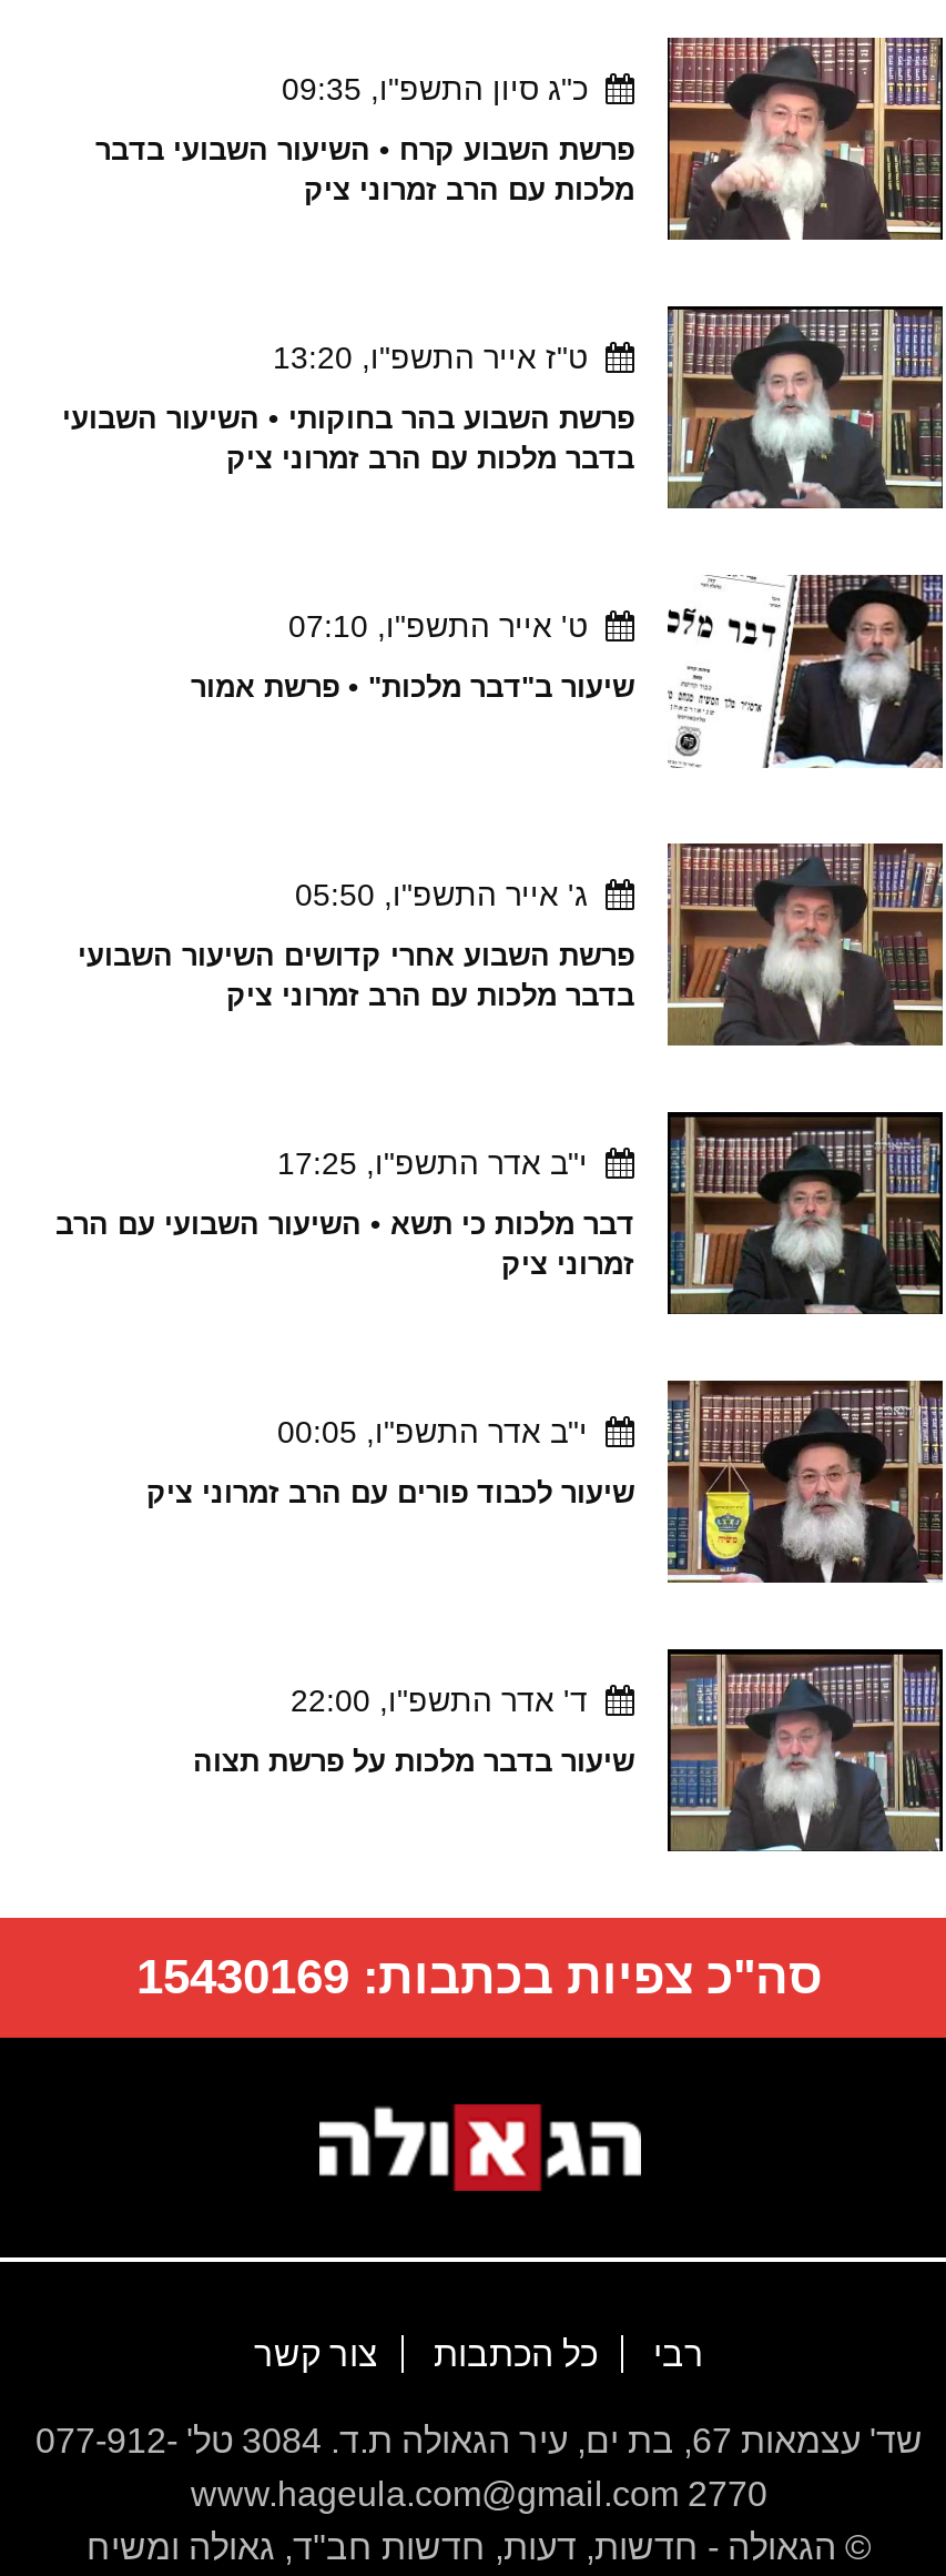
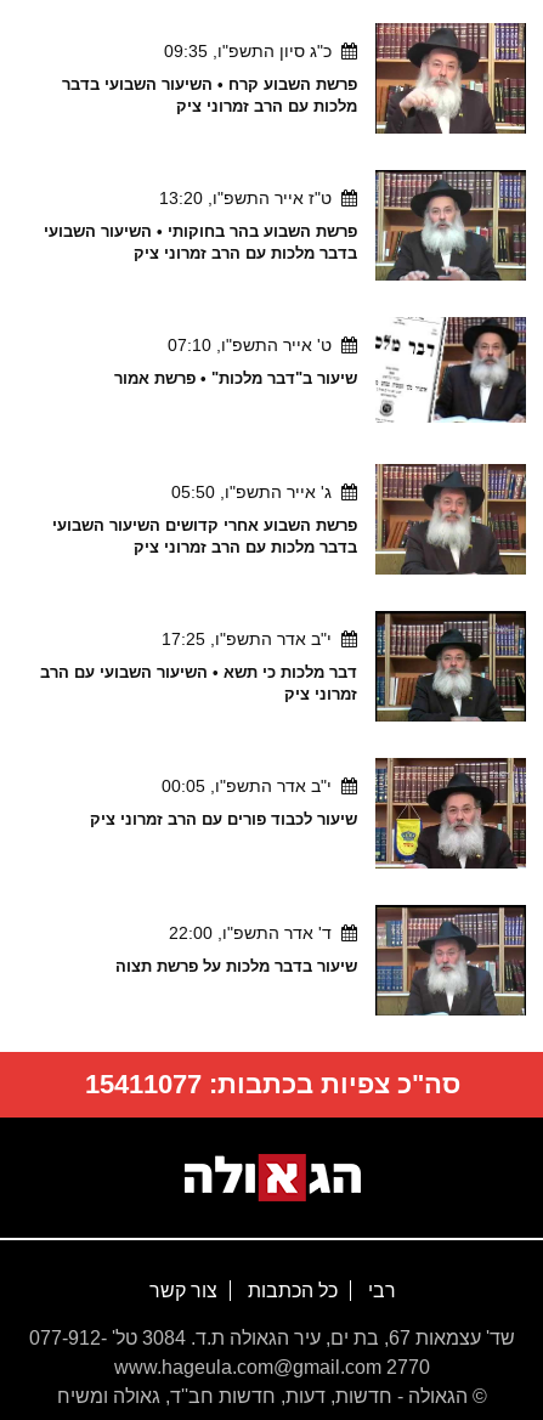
[136,1948,822,2004] סה"כ צפיות בכתבות: 15430169 -> [84,1069,460,1099] סה"כ צפיות בכתבות: 15411077

